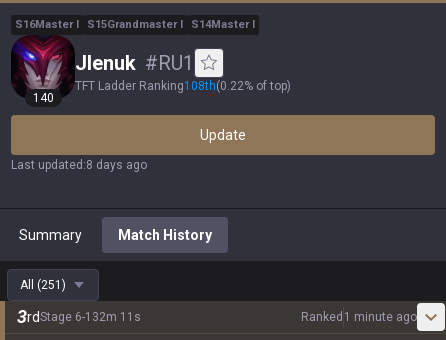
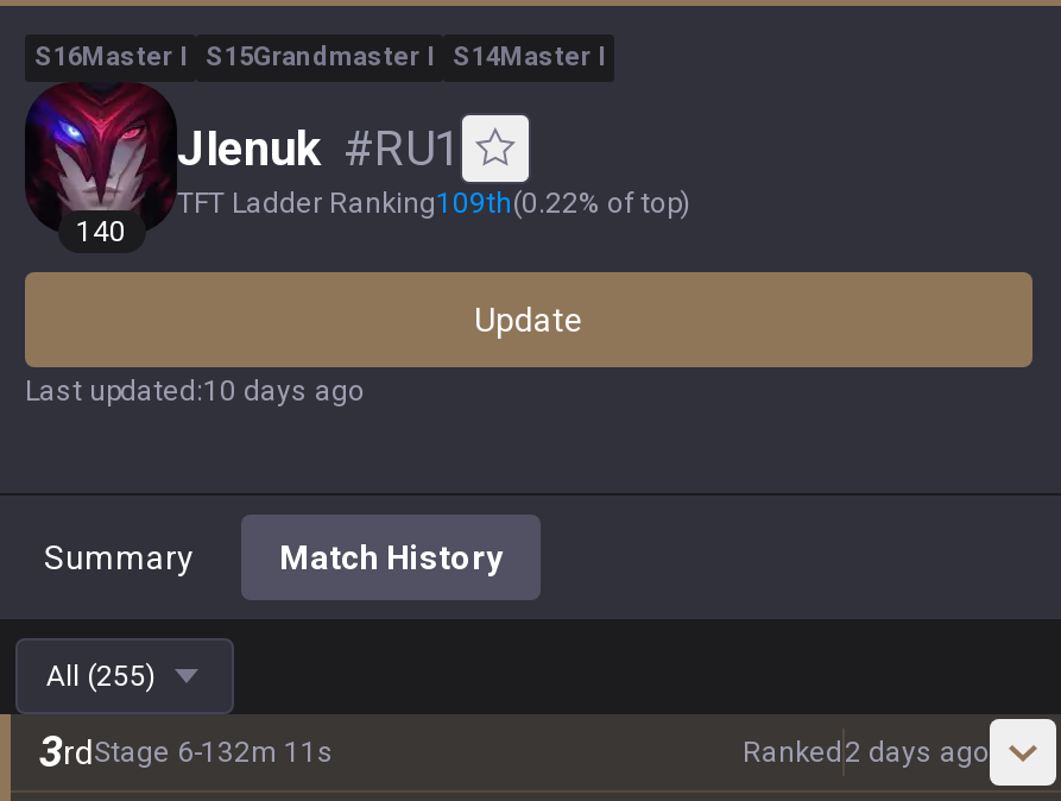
[75,79,291,93] TFT Ladder Ranking108th(0.22% of top) -> [177,187,690,220] TFT Ladder Ranking109th(0.22% of top)
[11,158,147,172] Last updated:8 days ago -> [25,374,365,408] Last updated:10 days ago
[20,278,66,292] All (251) -> [46,660,156,693] All (255)
[301,310,417,324] Ranked 1 minute ago -> [743,736,990,769] Ranked 2 days ago

